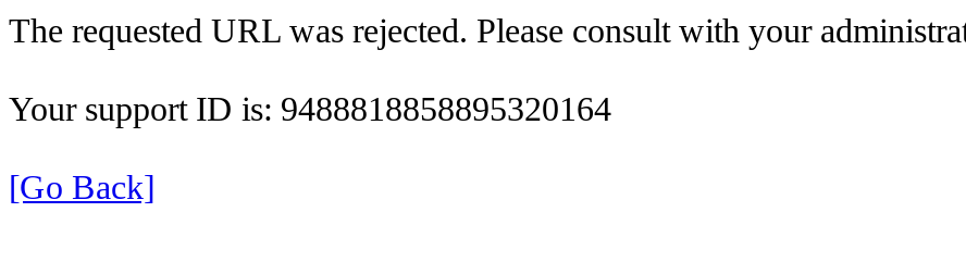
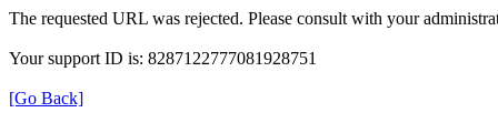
[9,90,611,127] Your support ID is: 9488818858895320164 -> [9,49,317,68] Your support ID is: 8287122777081928751

